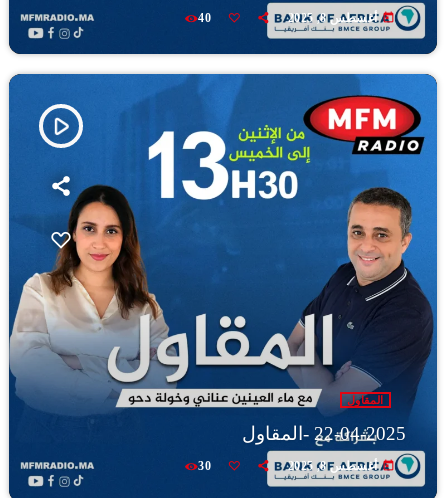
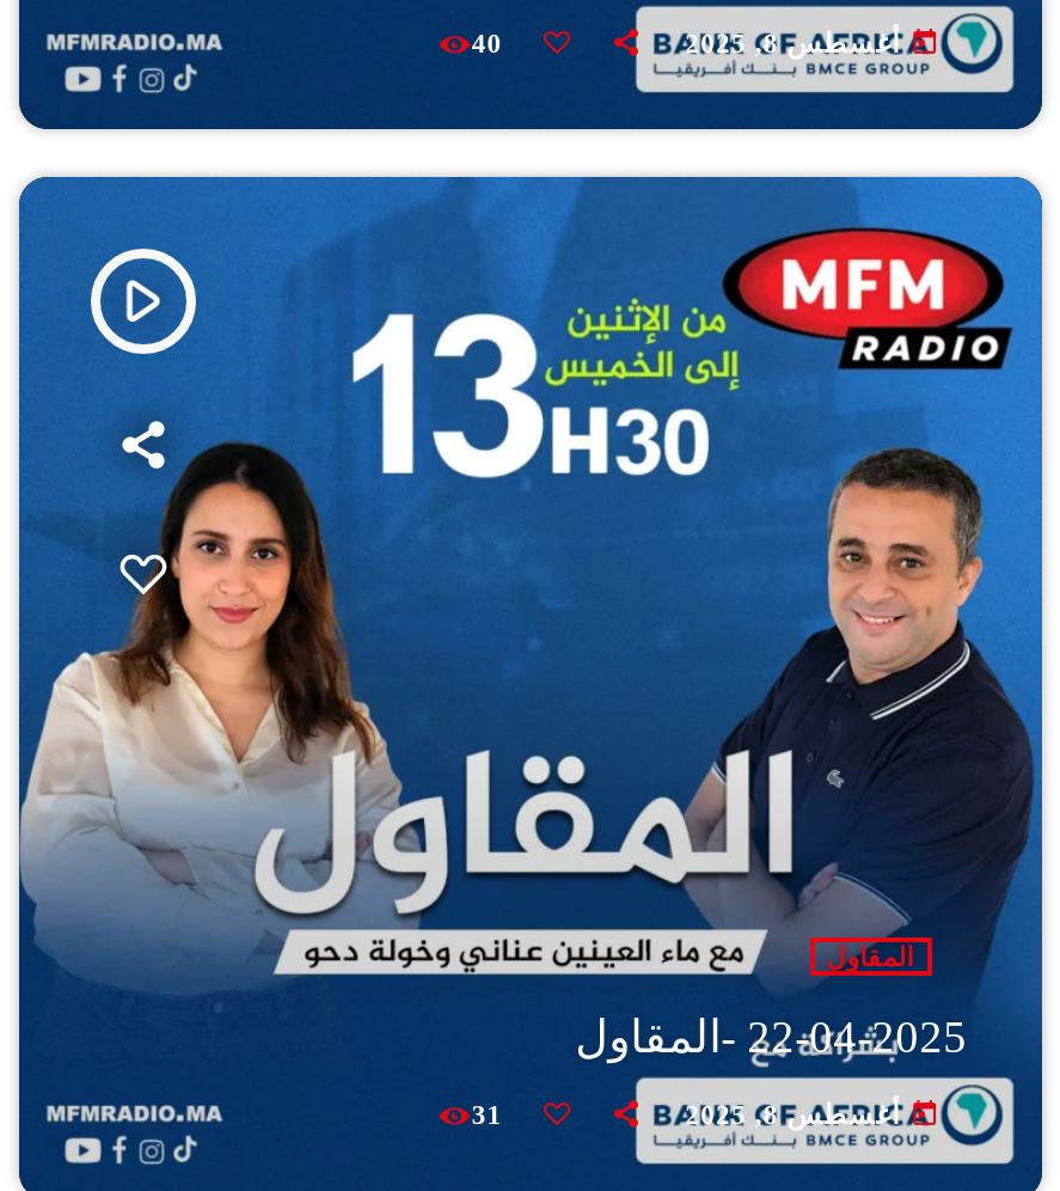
[198,460,211,472] 30 -> [472,1100,503,1129] 31

